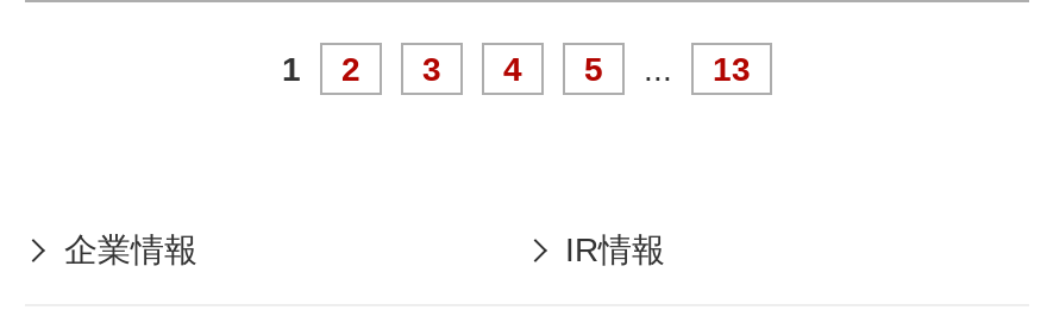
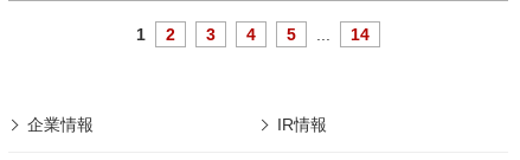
[713,50,751,88] 13 -> [351,25,370,44] 14

